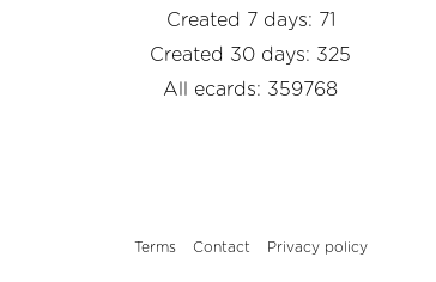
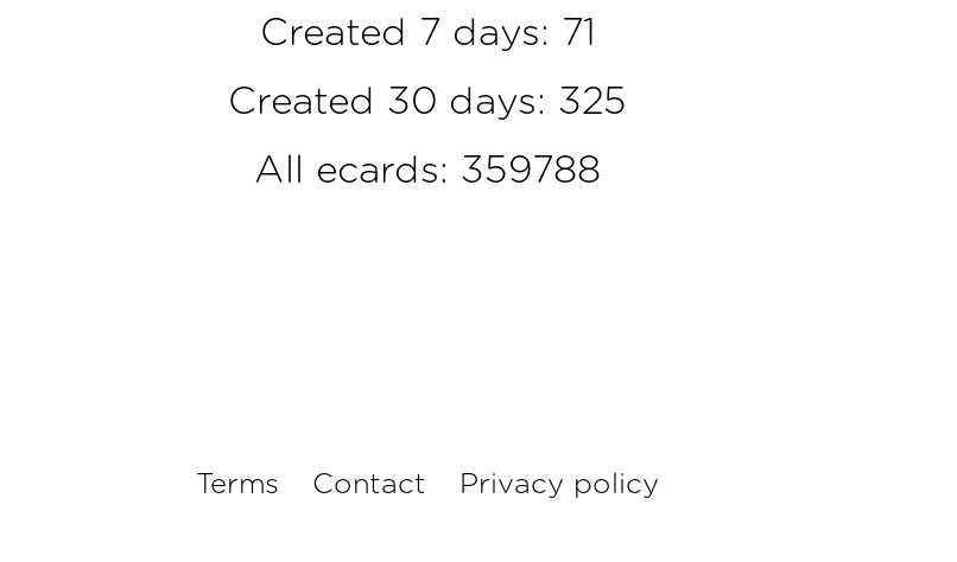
[163,80,338,99] All ecards: 359768 -> [254,152,601,189] All ecards: 359788

